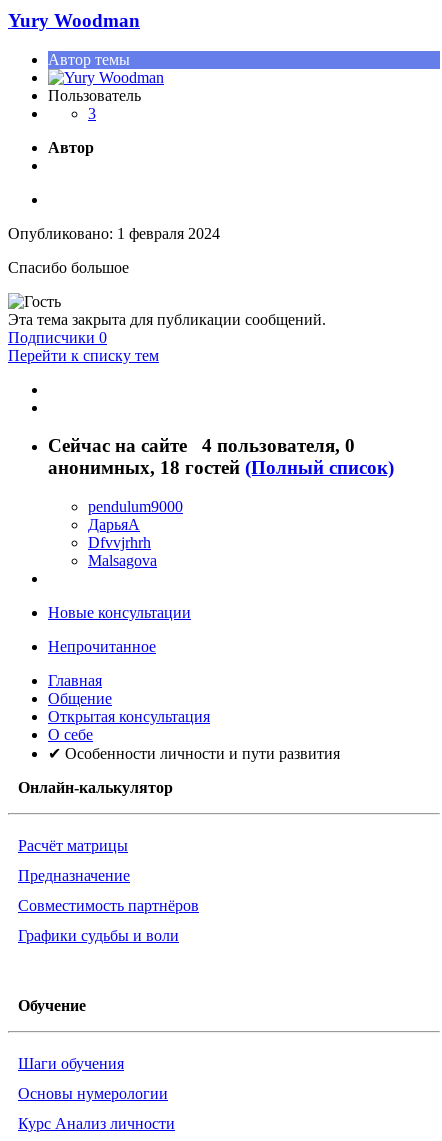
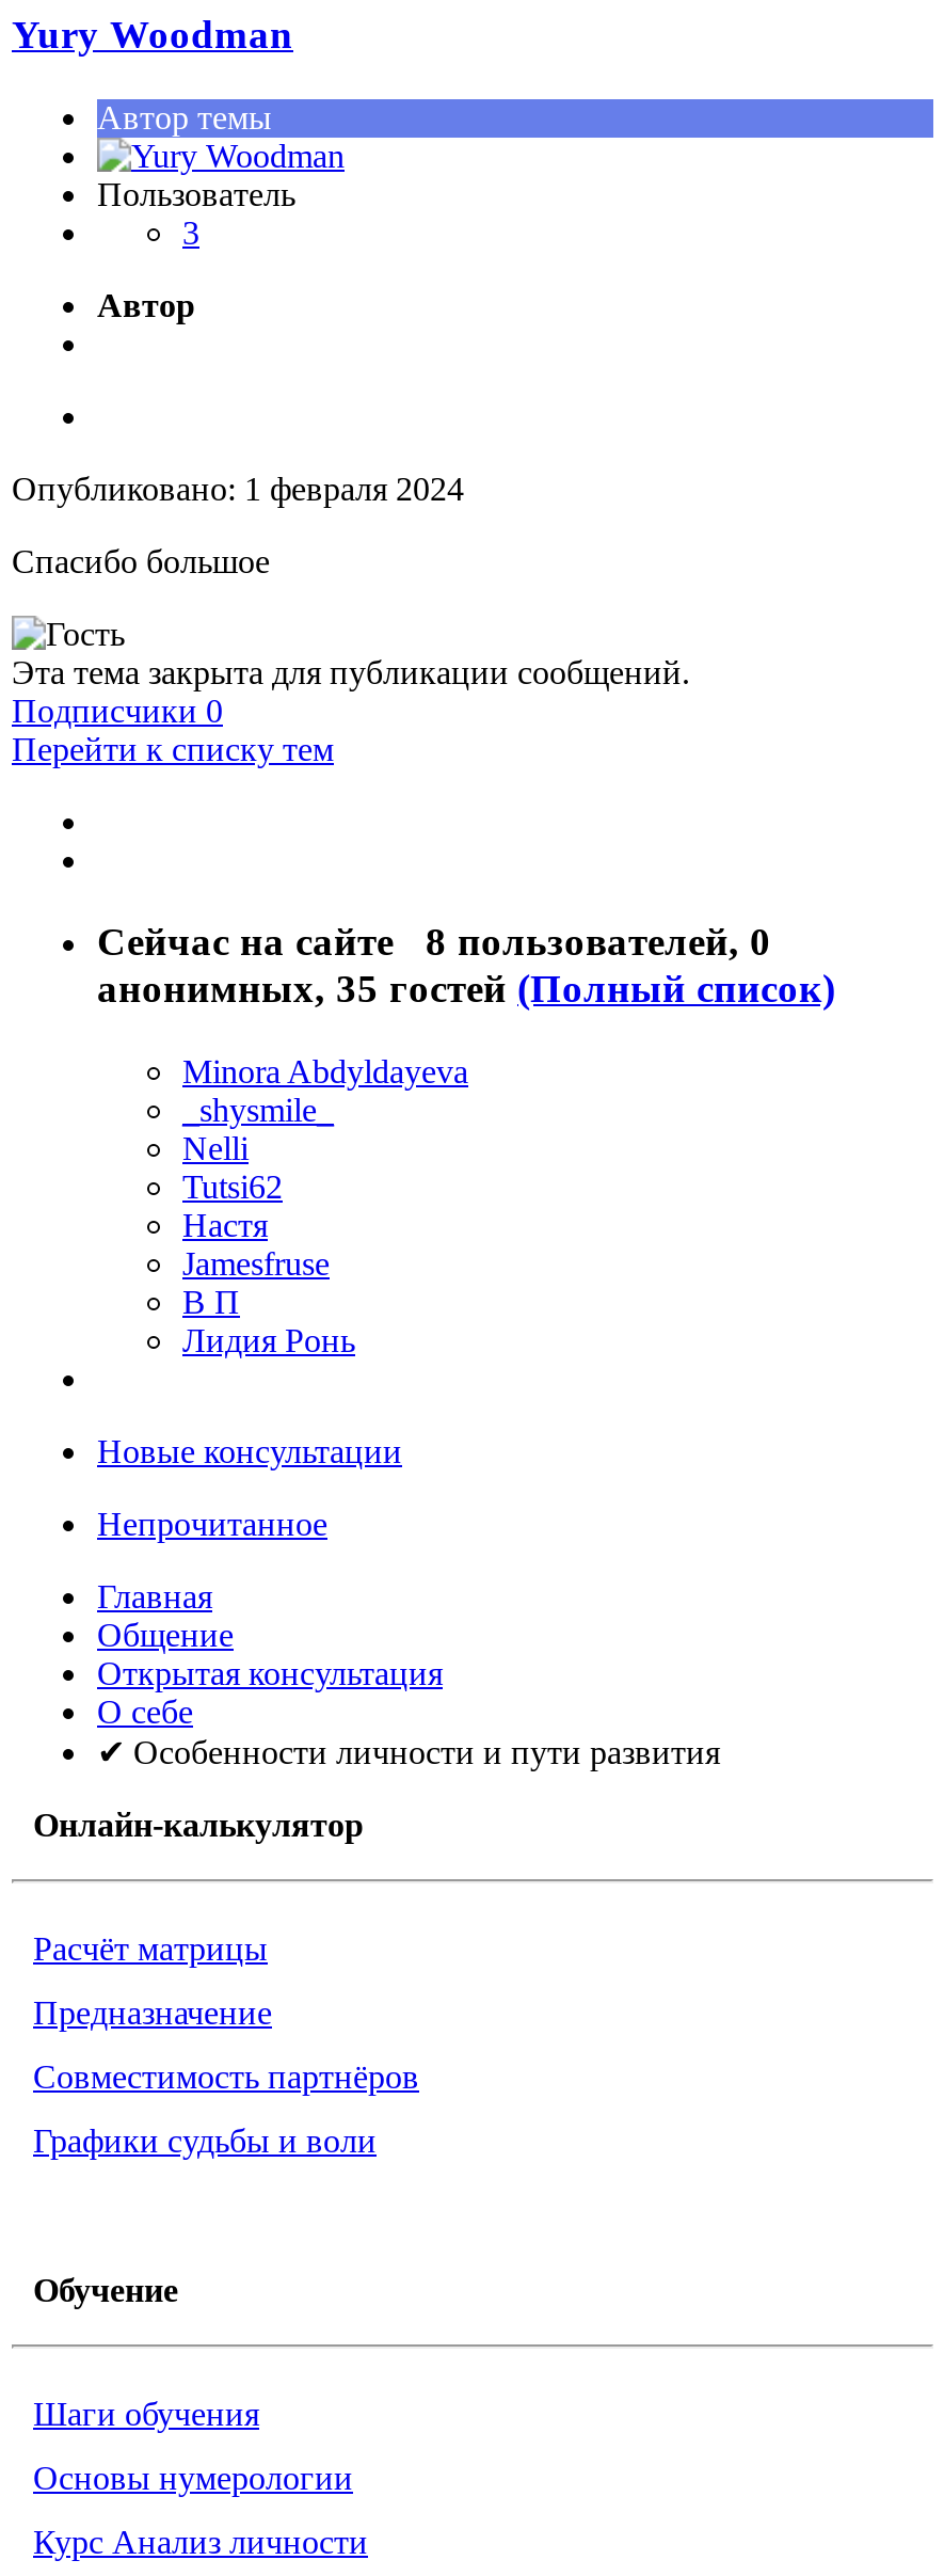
[48,435,394,478] Сейчас на сайте 4 пользователя, 0 | анонимных, 18 гостей (Полный список) -> [97,919,835,1011] Сейчас на сайте 8 пользователей, 0 | анонимных, 35 гостей (Полный список)
[88,498,183,569] pendulum9000 | ДарьяА | Dfvvjrhrh | Malsagova -> [182,1053,468,1358] Minora Abdyldayeva | _shysmile_ | Nelli | Tutsi62 | Настя | Jamesfruse | В П | Лидия Ронь

